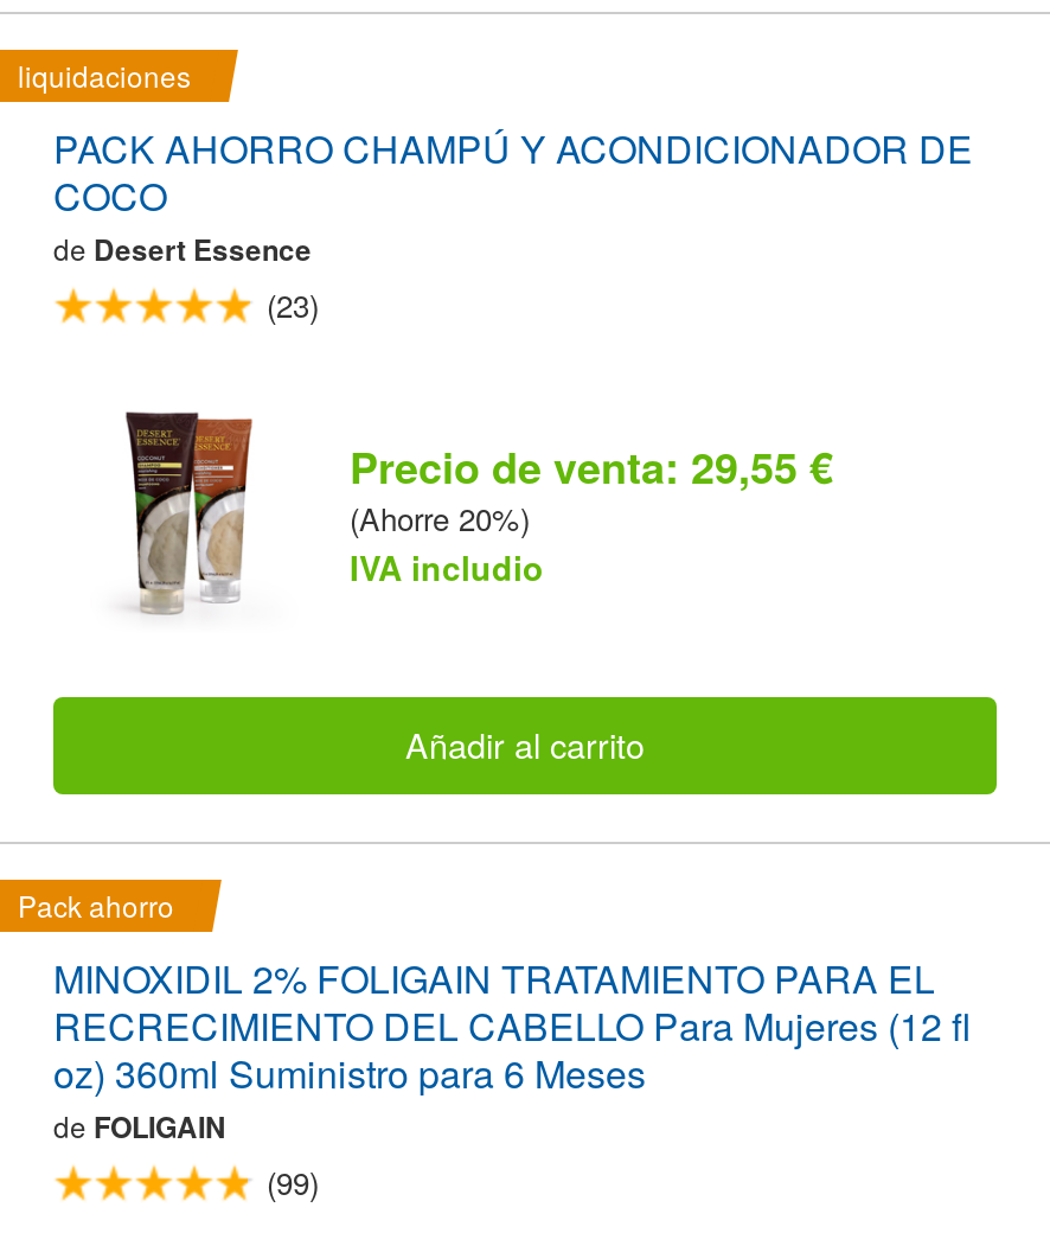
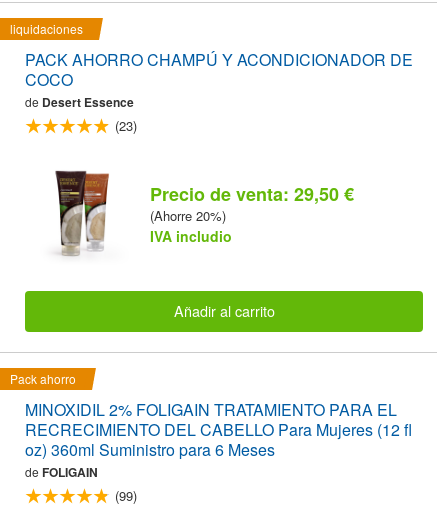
[350,437,833,499] Precio de venta: 29,55 € -> [150,181,354,207] Precio de venta: 29,50 €

